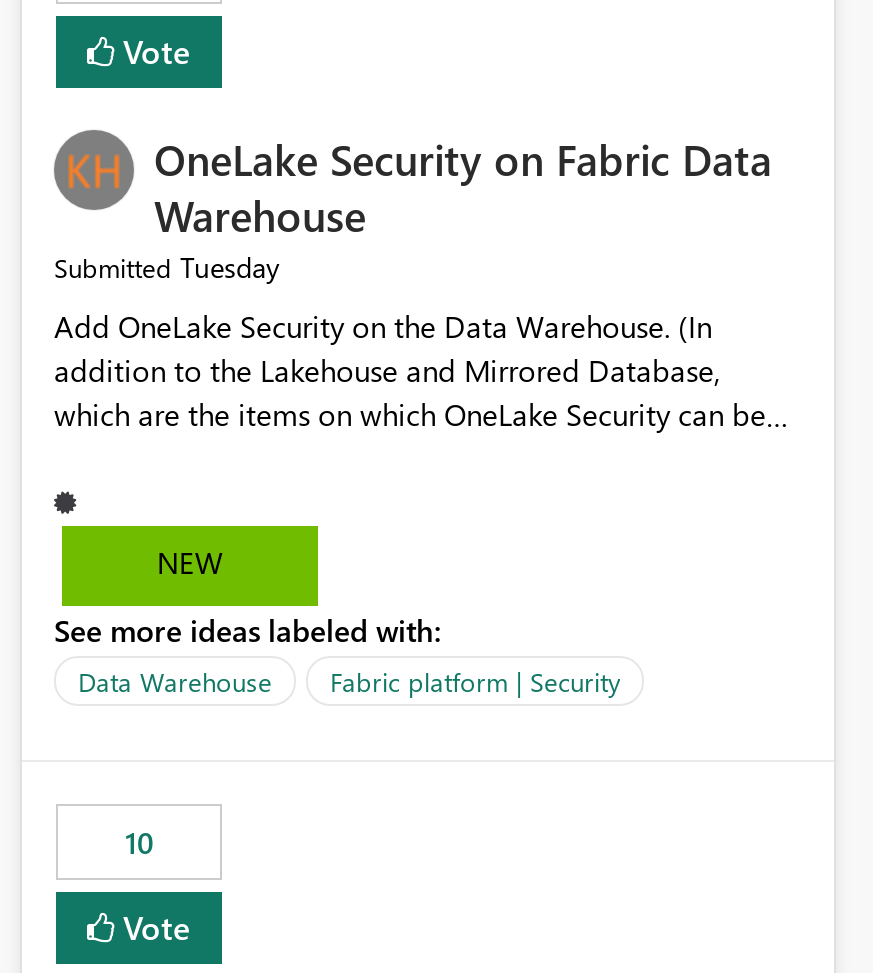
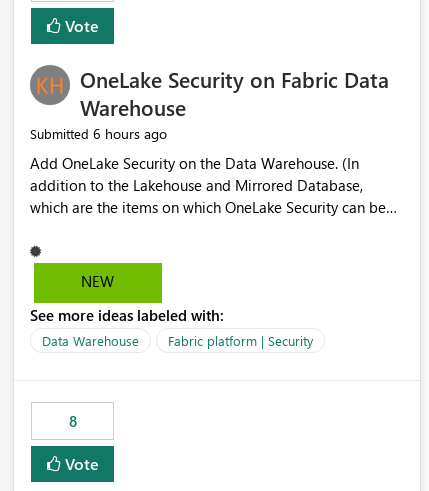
[54,249,280,287] Submitted Tuesday -> [30,124,167,143] Submitted 6 hours ago
[125,823,153,863] 10 -> [68,411,76,431] 8

